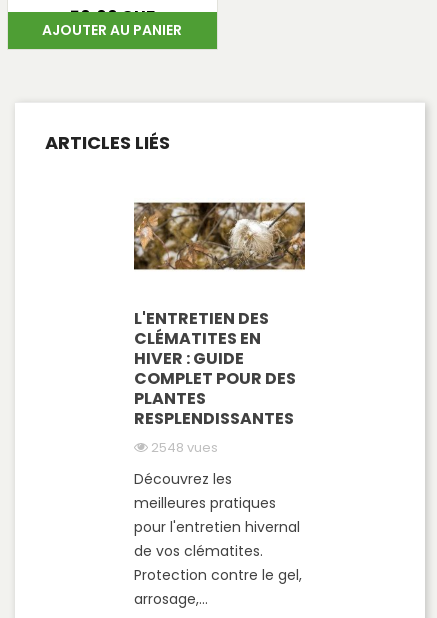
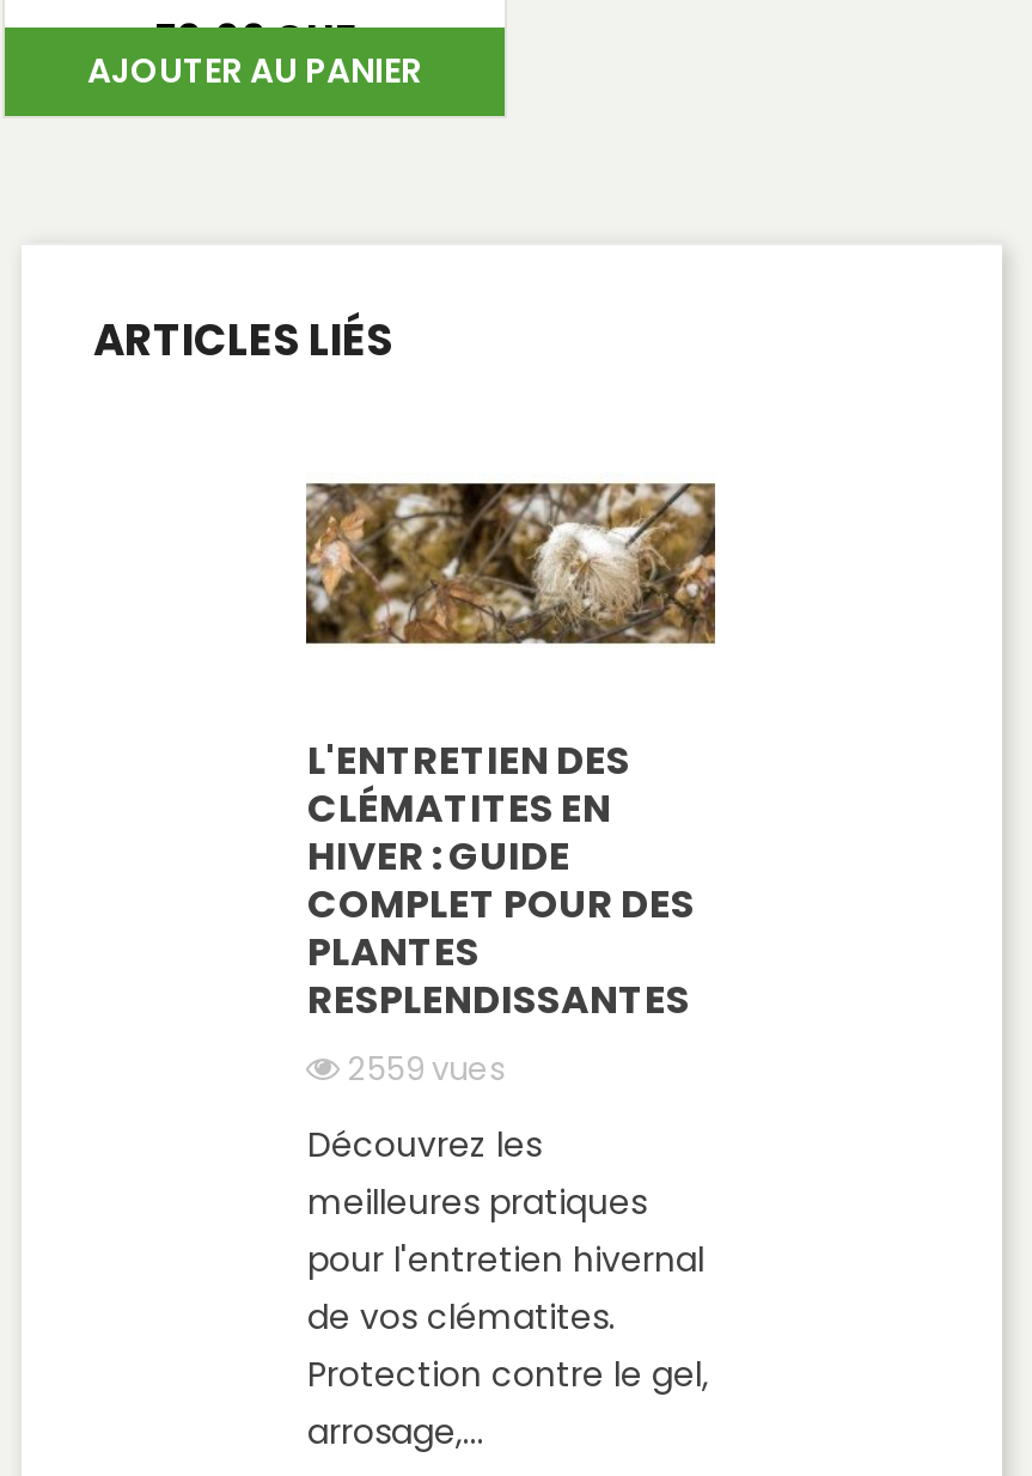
[148,438,218,457] 2548 vues -> [341,1048,506,1093] 2559 vues

